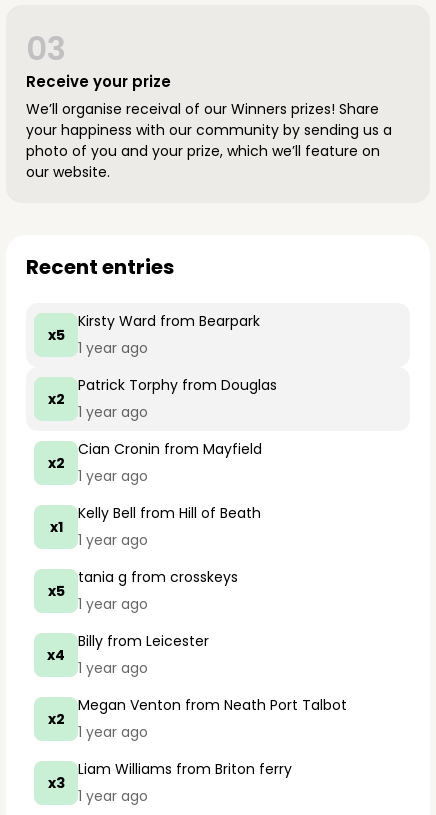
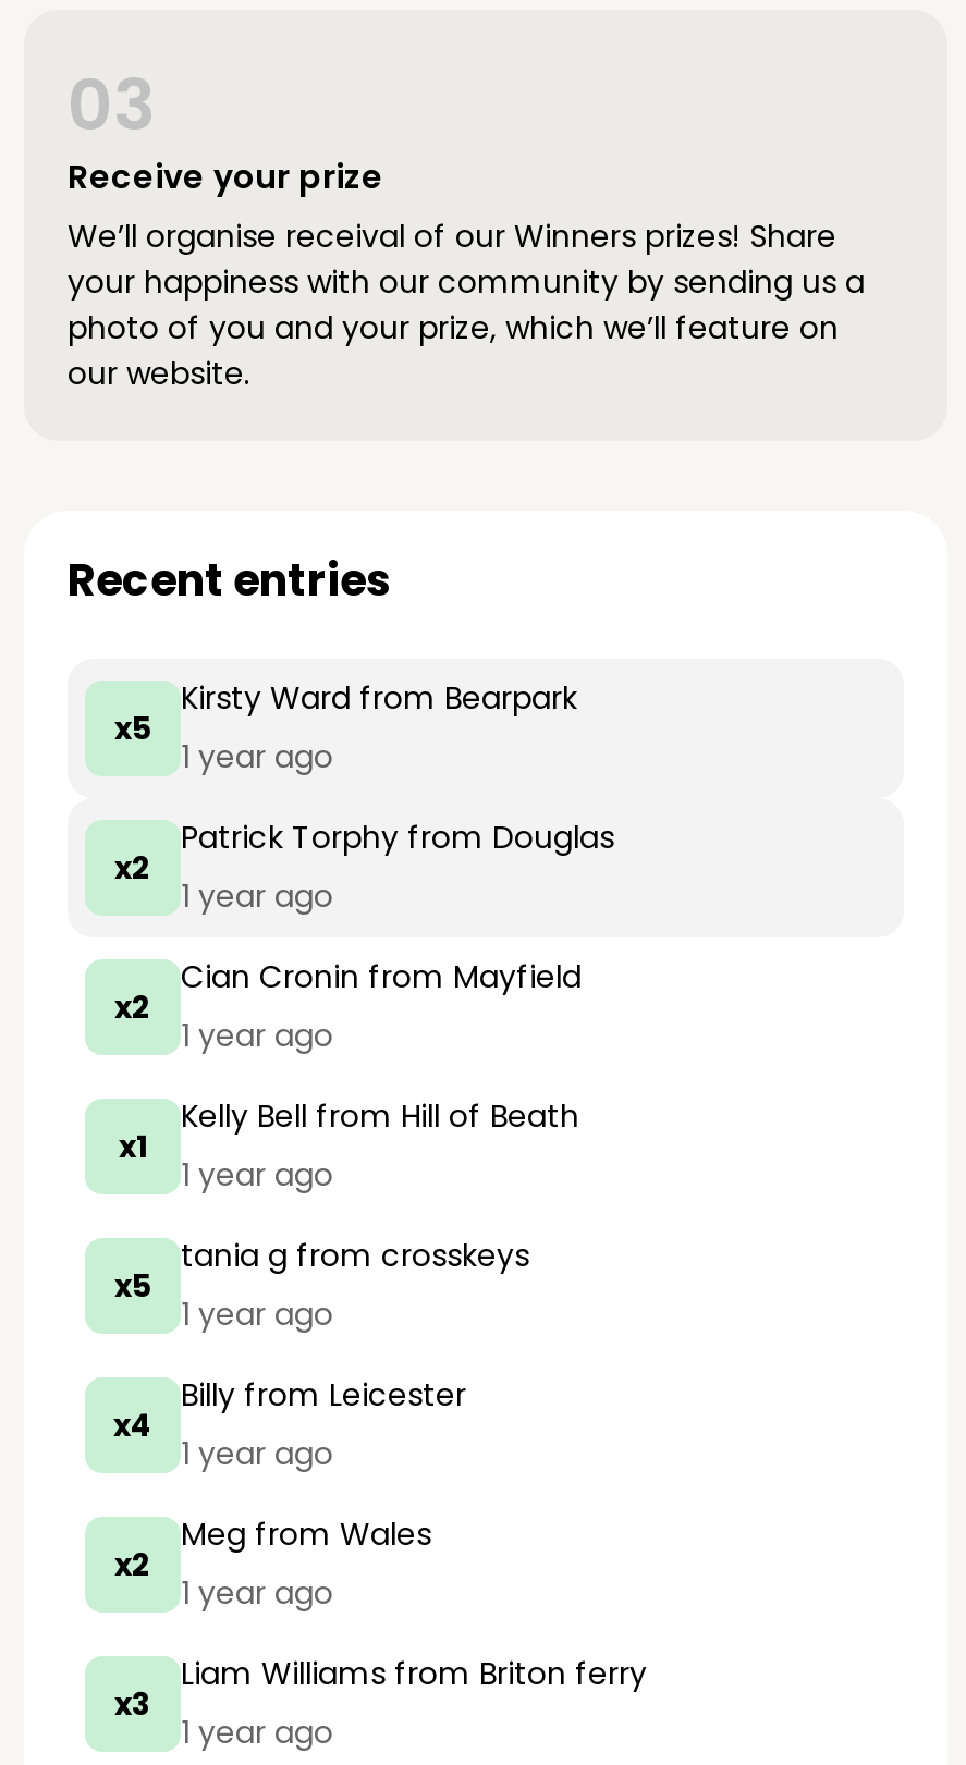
[78,695,347,715] Megan Venton from Neath Port Talbot -> [181,1512,431,1556] Meg from Wales

